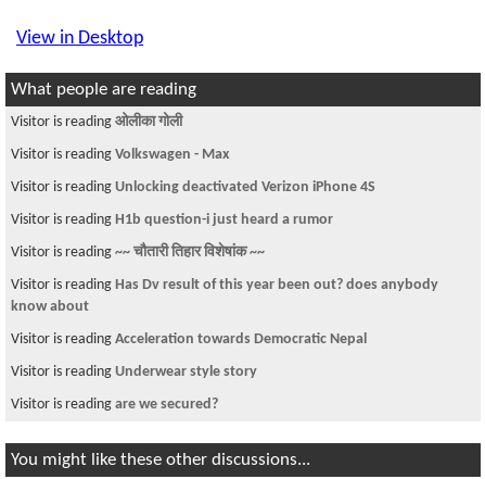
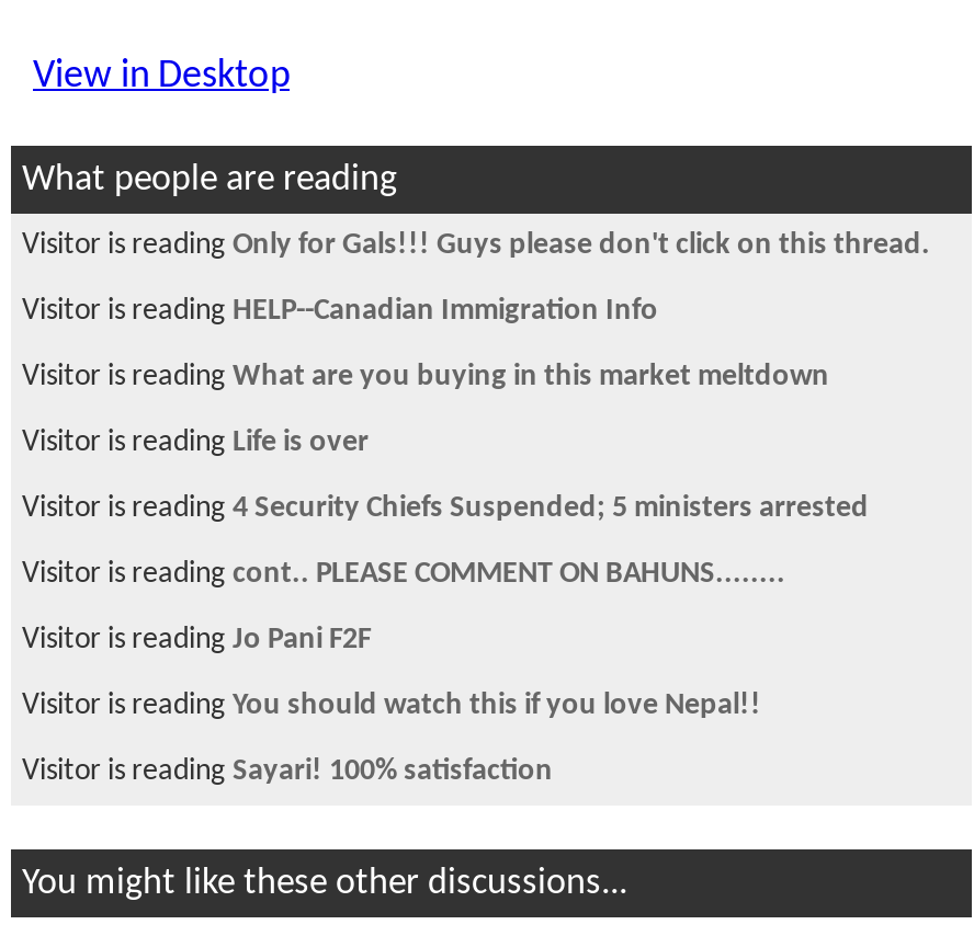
[11,114,182,130] Visitor is reading ओलीका गोली -> [22,229,930,262] Visitor is reading Only for Gals!!! Guys please don't click on this thread.
[11,147,229,163] Visitor is reading Volkswagen - Max -> [22,295,658,328] Visitor is reading HELP--Canadian Immigration Info
[11,179,375,196] Visitor is reading Unlocking deactivated Verizon iPhone 4S -> [22,361,829,393] Visitor is reading What are you buying in this market meltdown
[11,212,333,228] Visitor is reading H1b question-i just heard a rumor -> [22,426,369,459] Visitor is reading Life is over
[11,244,265,261] Visitor is reading ~~ चौतारी तिहार विशेषांक ~~ -> [22,492,869,525] Visitor is reading 4 Security Chiefs Suspended; 5 ministers arrested
[11,277,438,315] Visitor is reading Has Dv result of this year been out? does anybody | know about -> [22,558,785,591] Visitor is reading cont.. PLEASE COMMENT ON BAHUNS........
[11,331,367,348] Visitor is reading Acceleration towards Democratic Nepal -> [22,624,371,657] Visitor is reading Jo Pani F2F
[11,364,257,380] Visitor is reading Underwear style story -> [22,689,761,722] Visitor is reading You should watch this if you love Nepal!!
[11,396,218,413] Visitor is reading are we secured? -> [22,755,553,788] Visitor is reading Sayari! 100% satisfaction

